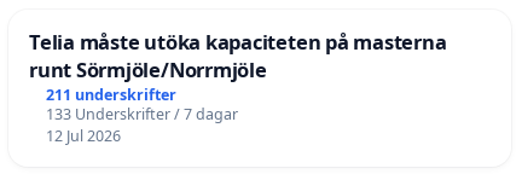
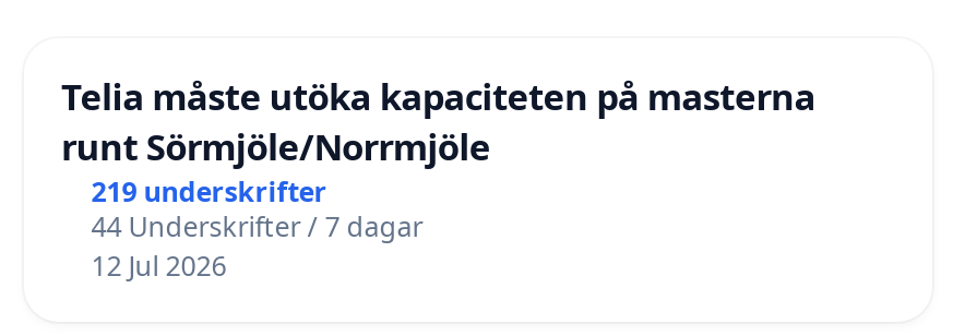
[46,84,176,105] 211 underskrifter -> [91,173,327,210] 219 underskrifter
[46,104,238,124] 133 Underskrifter / 7 dagar -> [91,208,423,245] 44 Underskrifter / 7 dagar

